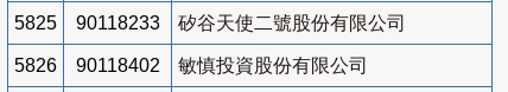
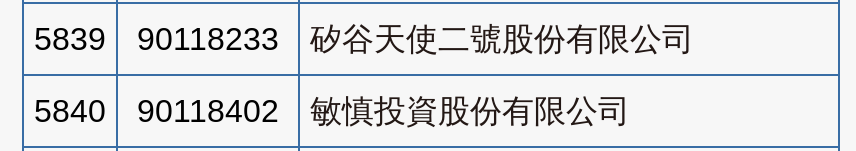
[14,13,406,33] 5825 90118233 矽谷天使二號股份有限公司 -> [34,22,694,56] 5839 90118233 矽谷天使二號股份有限公司
[14,55,368,75] 5826 90118402 敏慎投資股份有限公司 -> [34,94,630,128] 5840 90118402 敏慎投資股份有限公司

